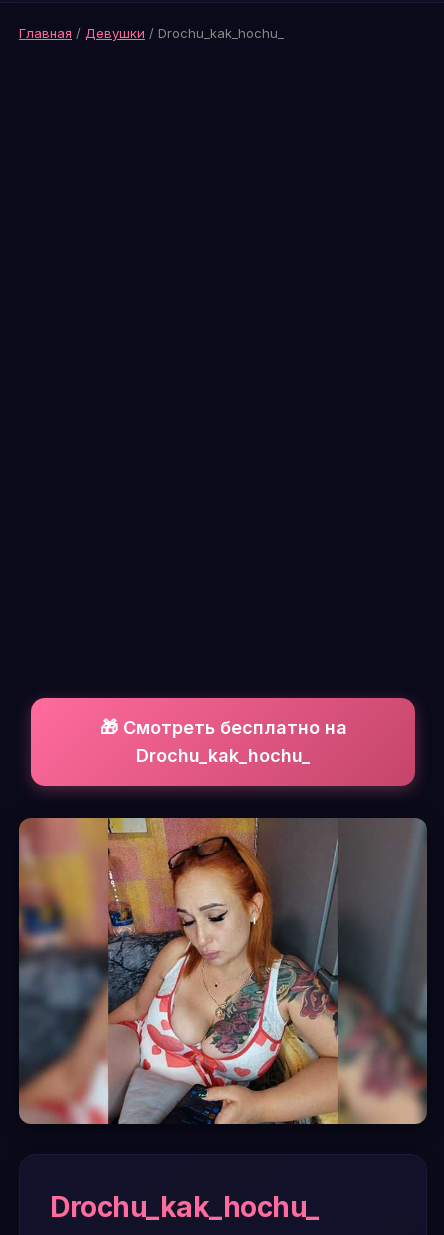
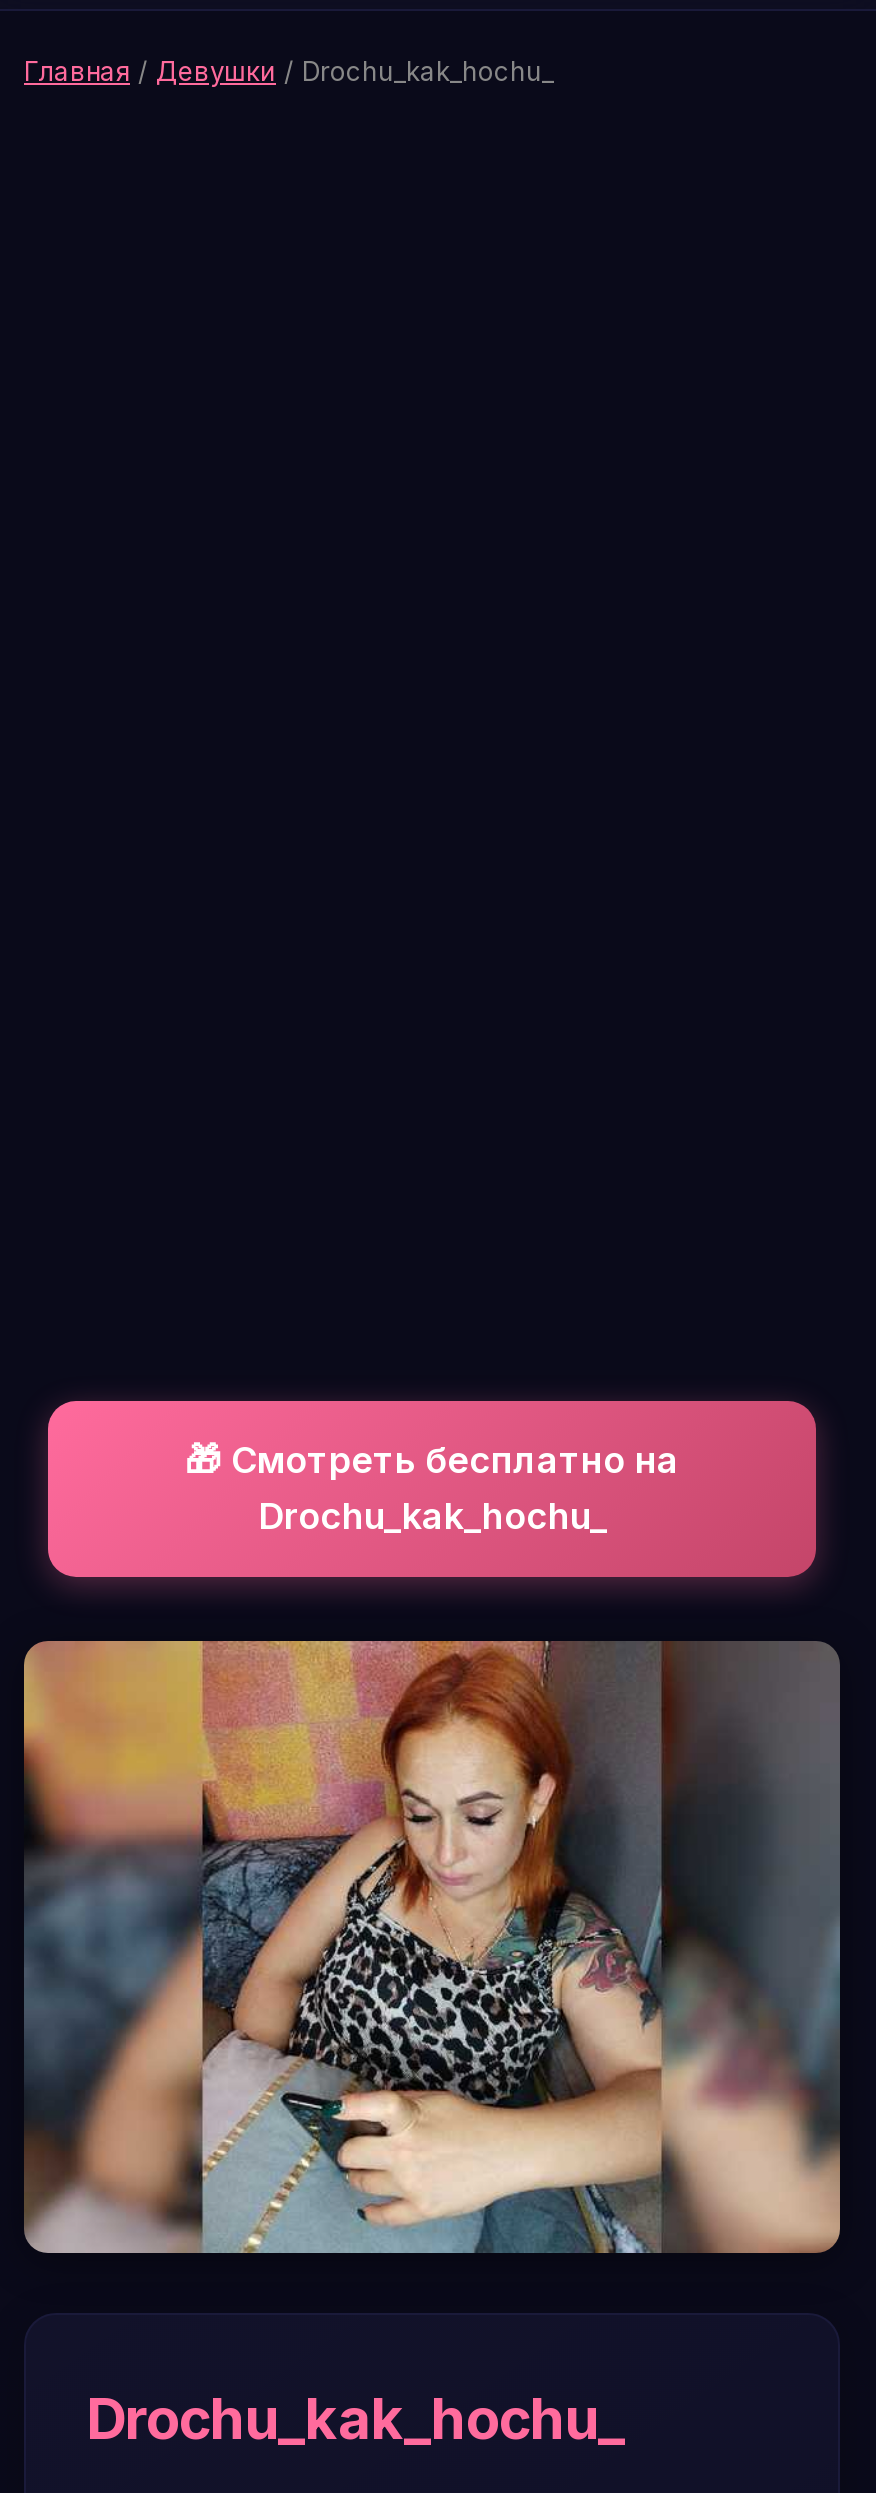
[18,818,426,1125] [image] -> [24,1641,840,2255] [image]

